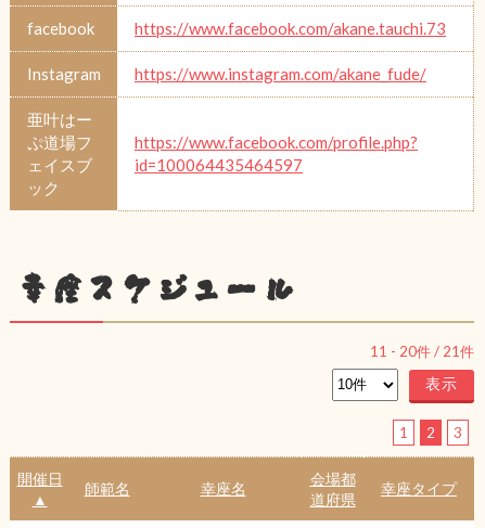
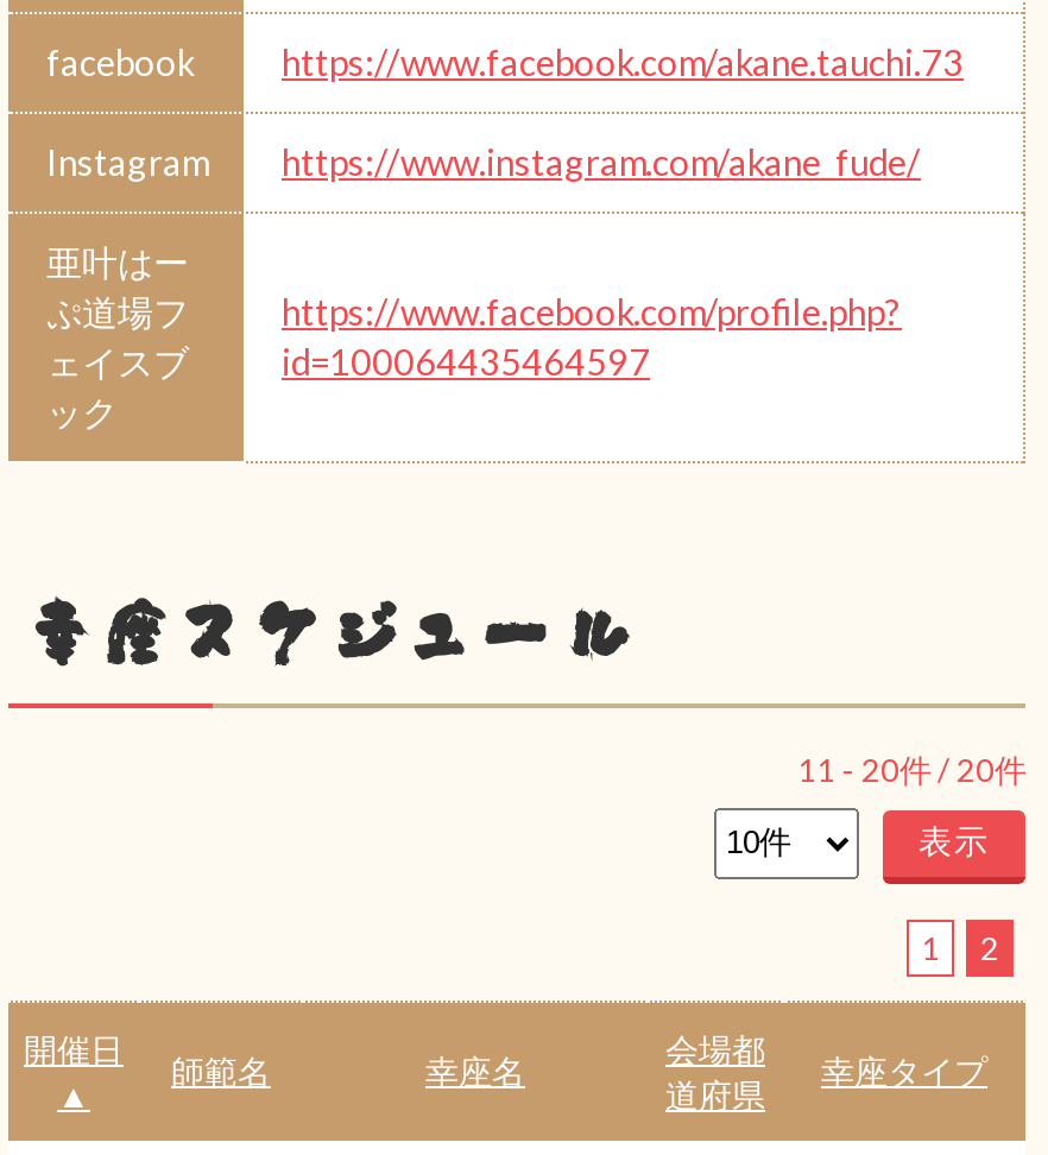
[370,343,474,360] 11 - 20件 / 21件 -> [797,752,1025,790] 11 - 20件 / 20件
[454,424,462,442] 3 -> none

